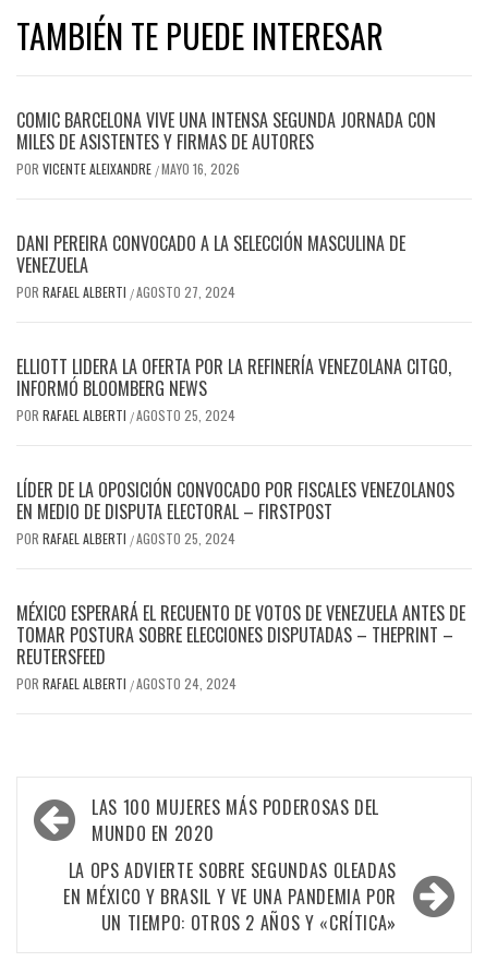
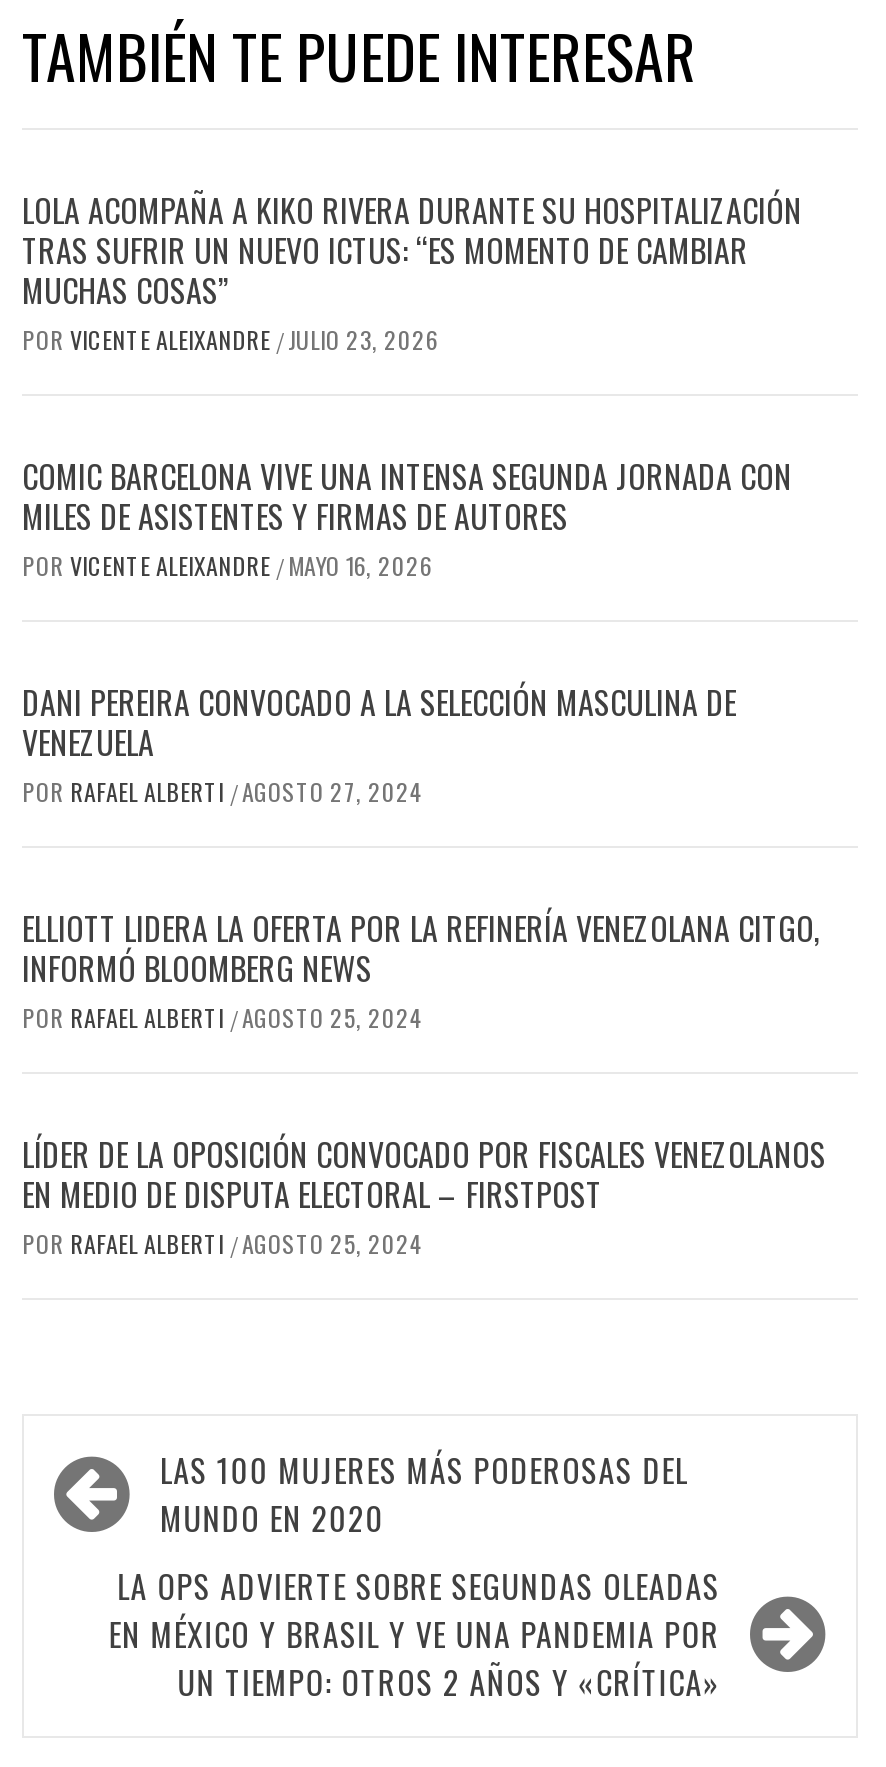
none -> [22,187,802,357] LOLA ACOMPAÑA A KIKO RIVERA DURANTE SU HOSPITALIZACIÓN | TRAS SUFRIR UN NUEVO ICTUS: “ES MOMENTO DE CAMBIAR | MUCHAS COSAS” | POR VICENTE ALEIXANDRE / JULIO 23, 2026
moved [16,107,454,548] -> [22,453,826,1261]: COMIC BARCELONA VIVE UNA INTENSA SEGUNDA JORNADA CON | MILES DE ASISTENTES Y FIRMAS DE AUTORES | POR VICENTE ALEIXANDRE / MAYO 16, 2026 | ... | EN MEDIO DE DISPUTA ELECTORAL – FIRSTPOST | POR RAFAEL ALBERTI / AGOSTO 25, 2024
[16,600,465,693] MÉXICO ESPERARÁ EL RECUENTO DE VOTOS DE VENEZUELA ANTES DE | TOMAR POSTURA SOBRE ELECCIONES DISPUTADAS – THEPRINT – | REUTERSFEED | POR RAFAEL ALBERTI / AGOSTO 24, 2024 -> none

